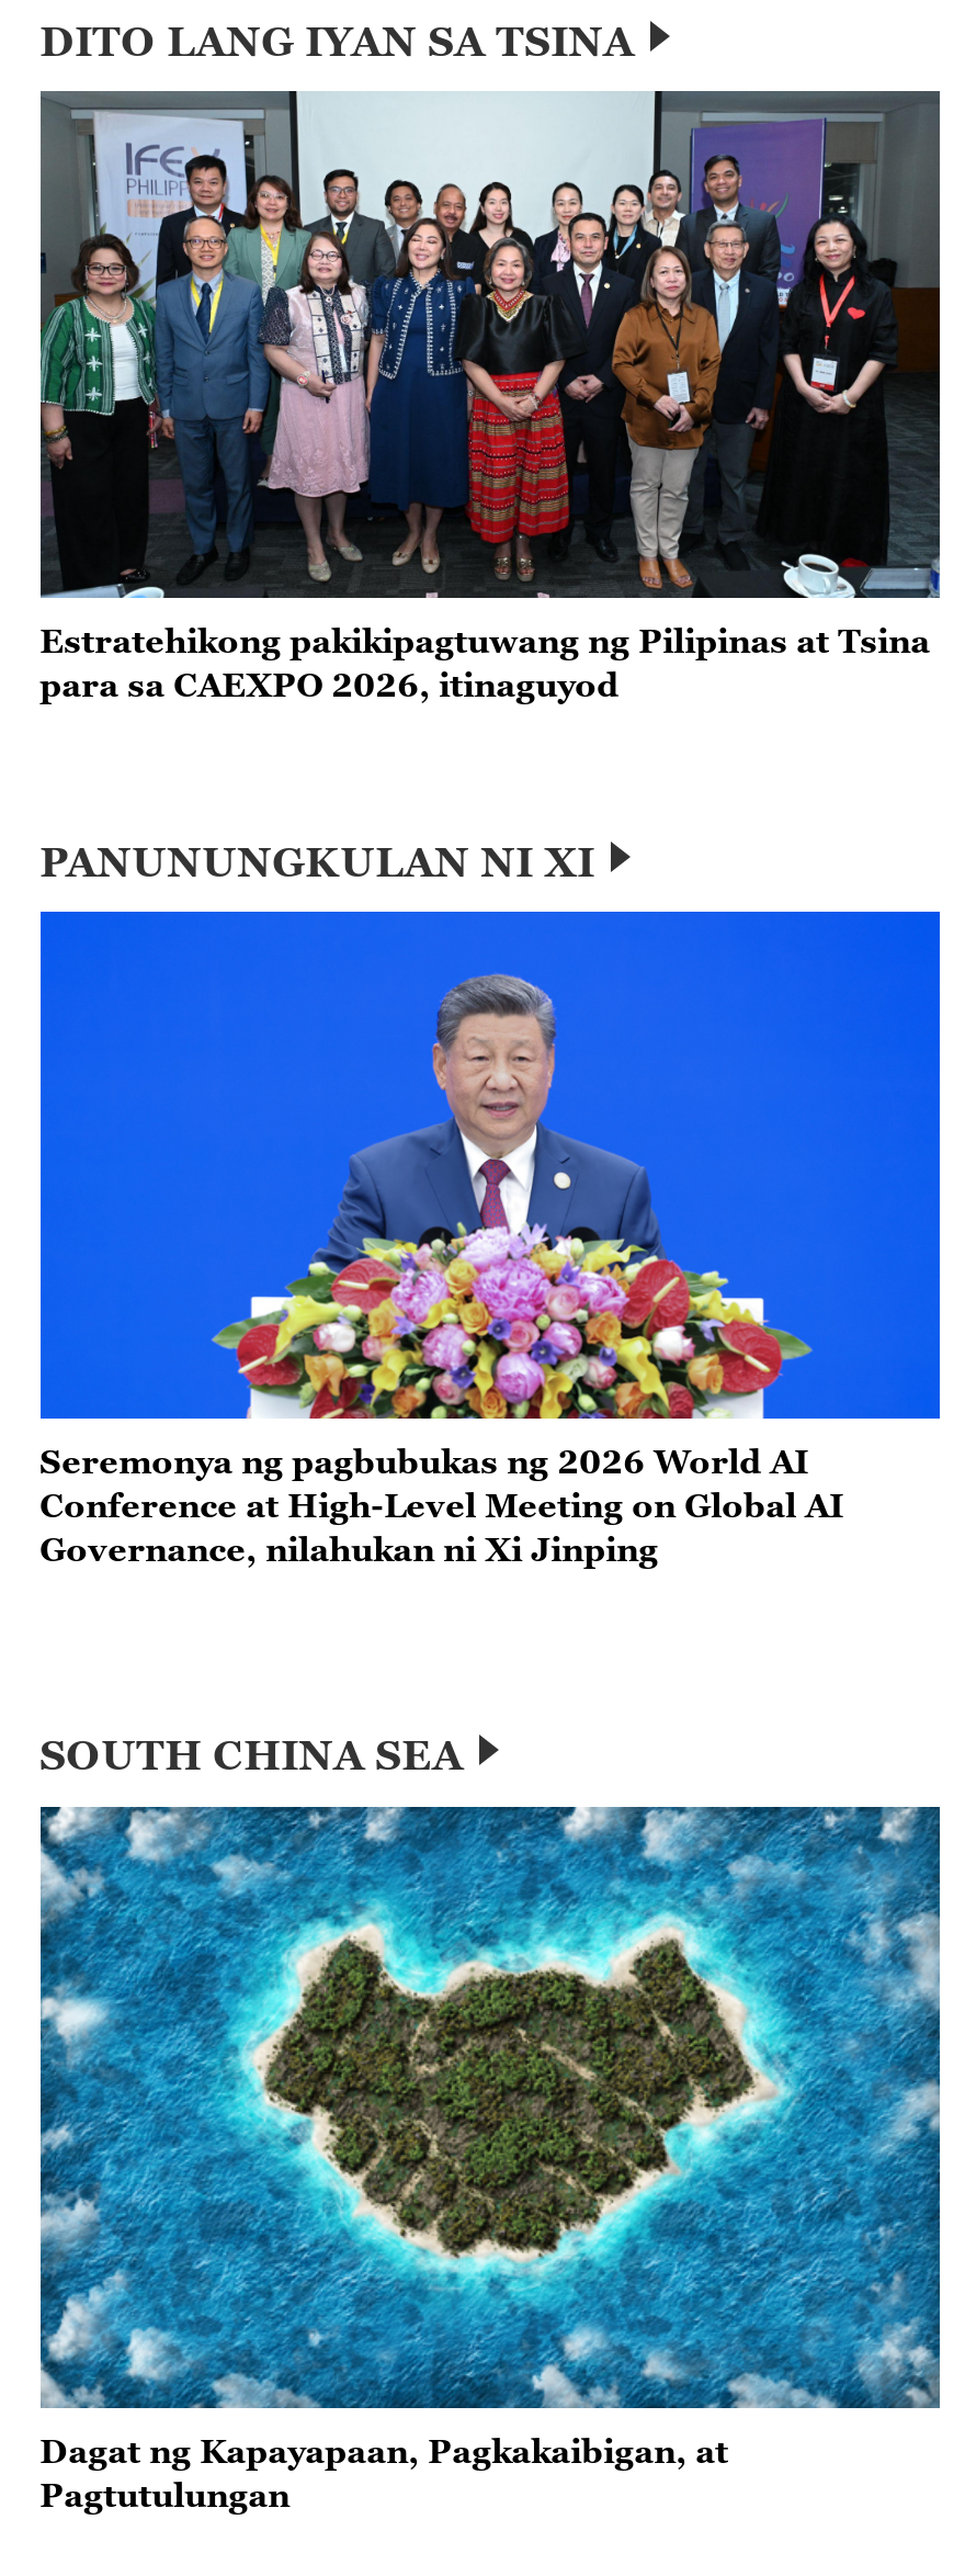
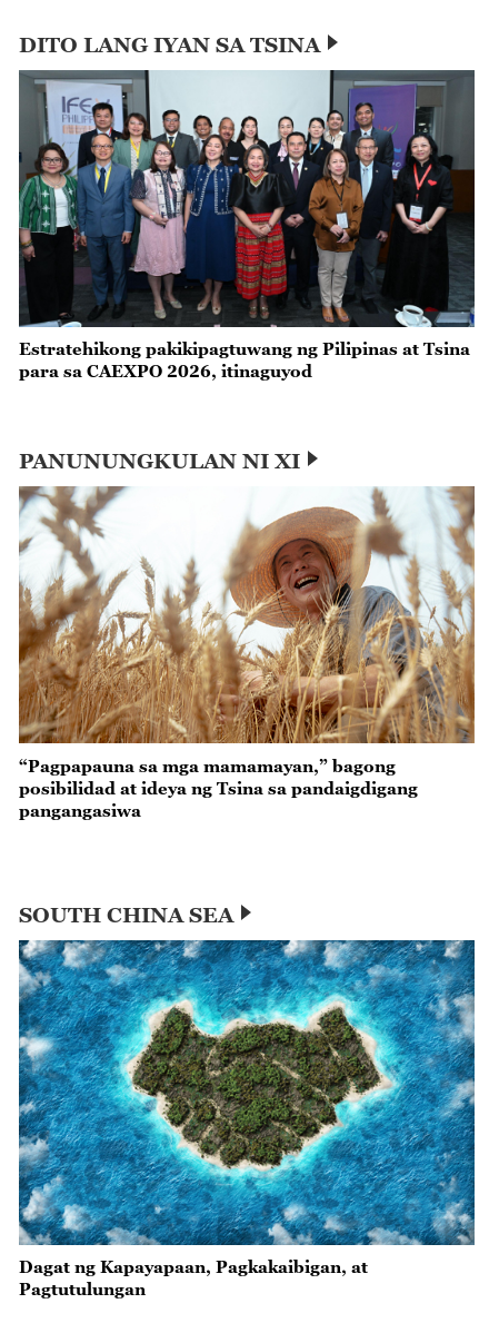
[38,909,942,1568] [image] | Seremonya ng pagbubukas ng 2026 World AI | Conference at High-Level Meeting on Global AI | Governance, nilahukan ni Xi Jinping -> [18,485,476,819] [image] | “Pagpapauna sa mga mamamayan,” bagong | posibilidad at ideya ng Tsina sa pandaigdigang | pangangasiwa

